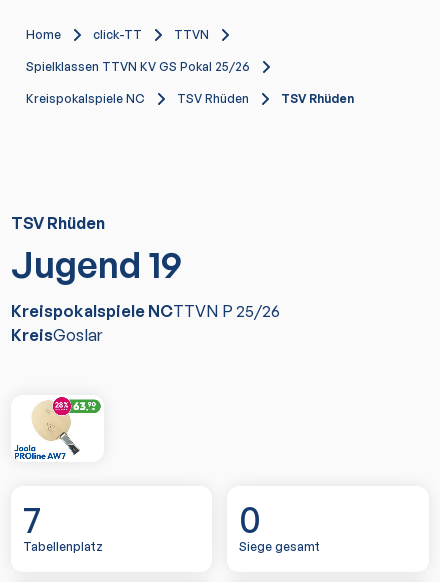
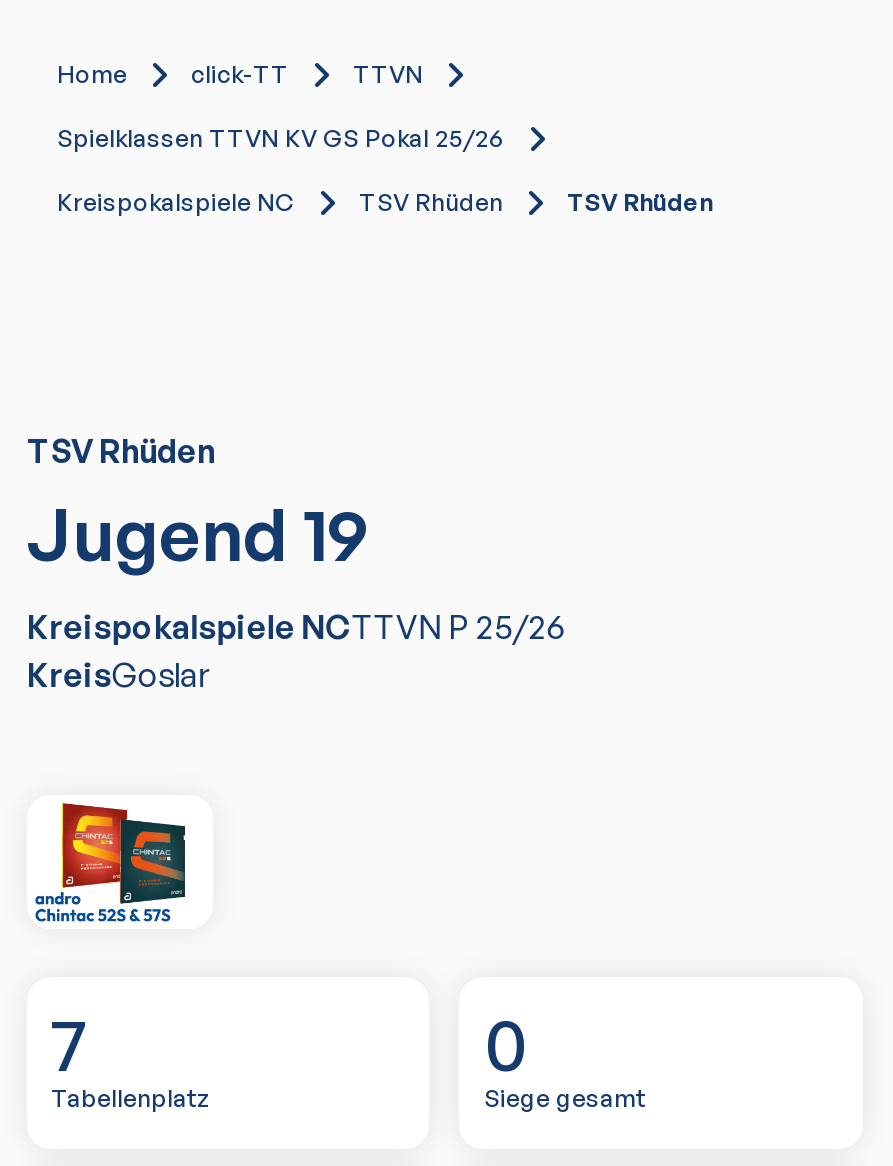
[14,396,102,459] [image] -> [35,799,207,923] [image]

